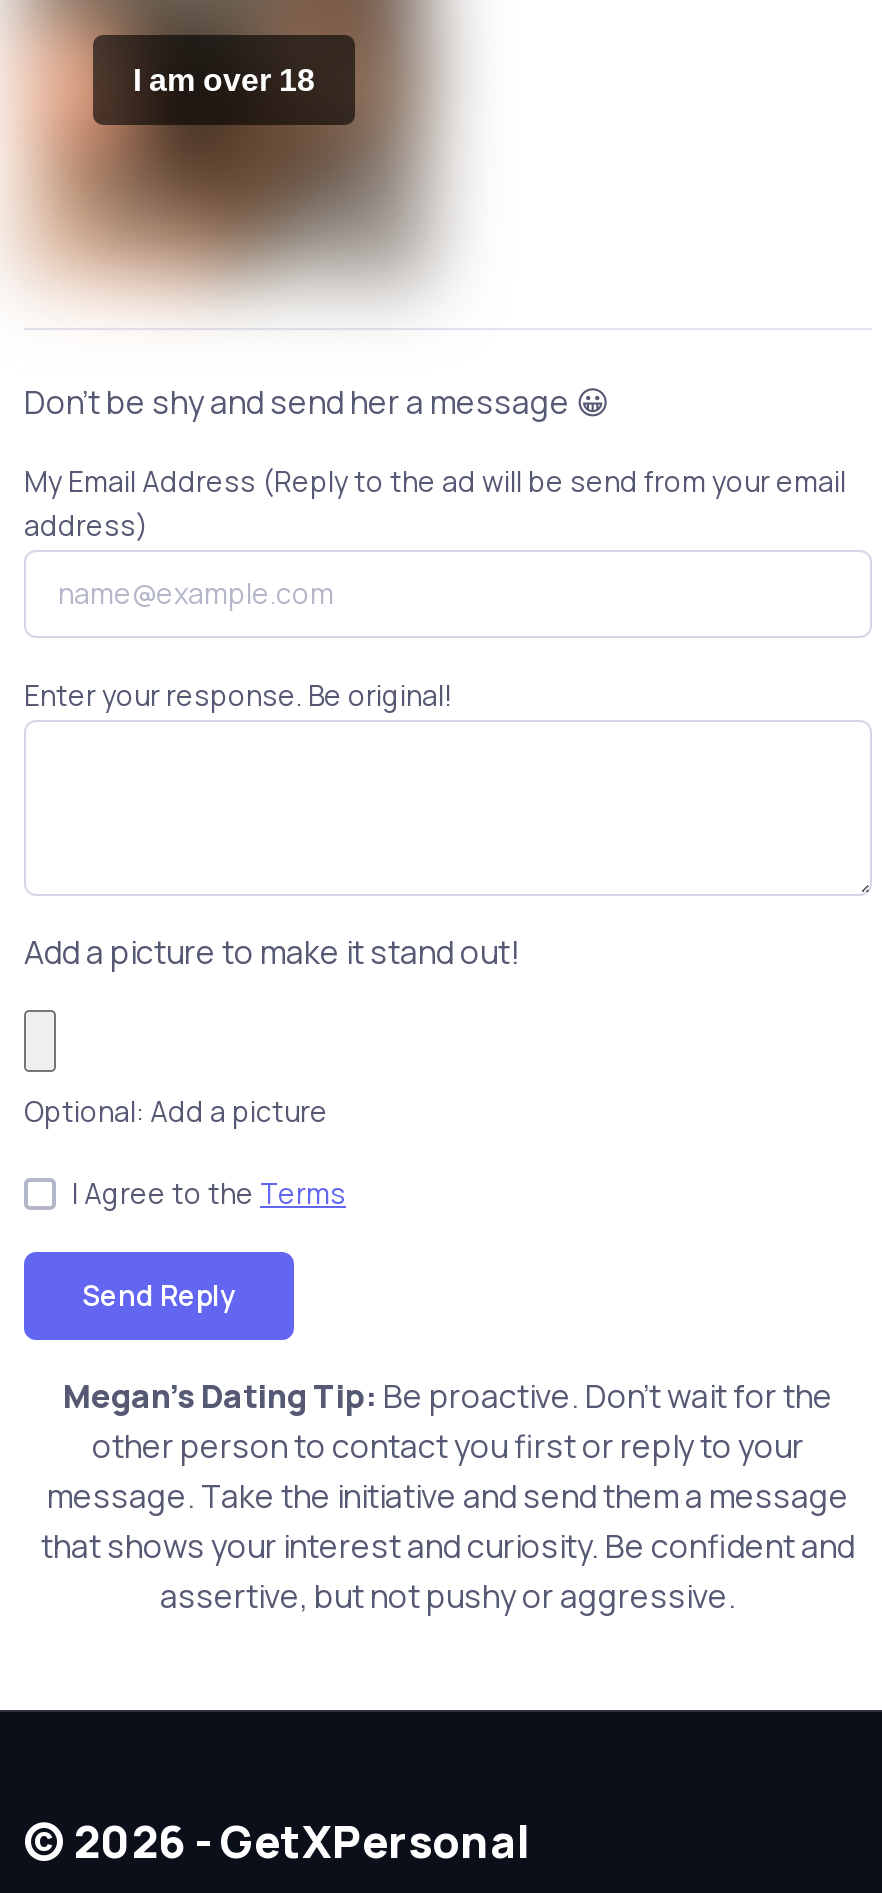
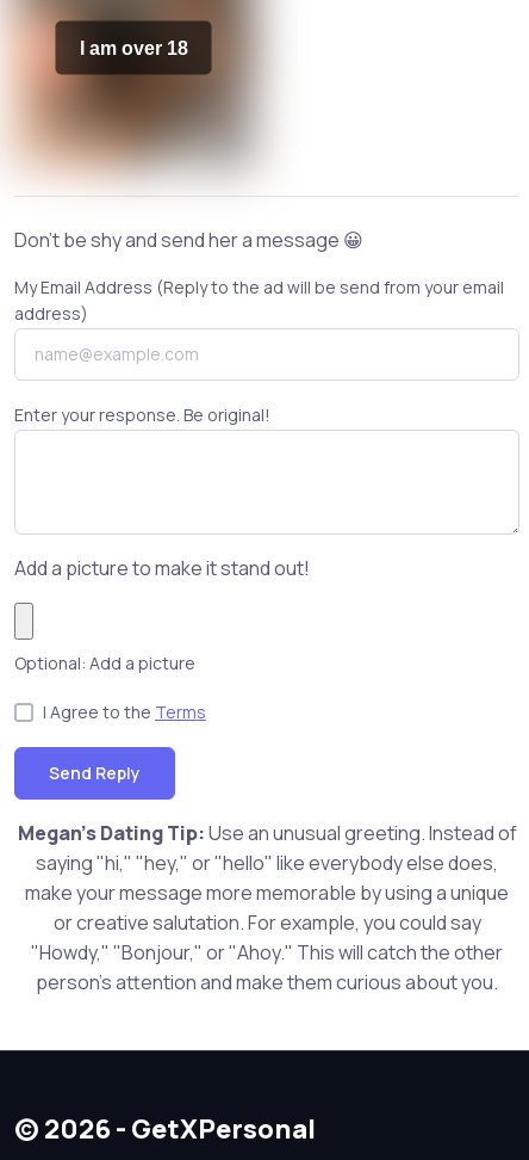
[41,1373,855,1617] Megan's Dating Tip: Be proactive. Don't wait for the | other person to contact you first or reply to your | message. Take the initiative and send them a message | that shows your interest and curiosity. Be confident and | assertive, but not pushy or aggressive. -> [17,819,516,995] Megan's Dating Tip: Use an unusual greeting. Instead of | saying "hi," "hey," or "hello" like everybody else does, | make your message more memorable by using a unique | or creative salutation. For example, you could say | "Howdy," "Bonjour," or "Ahoy." This will catch the other | person's attention and make them curious about you.

